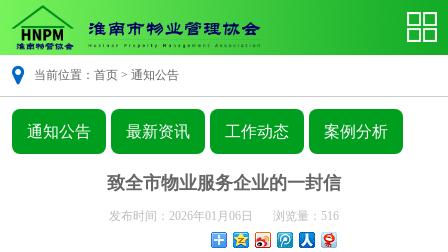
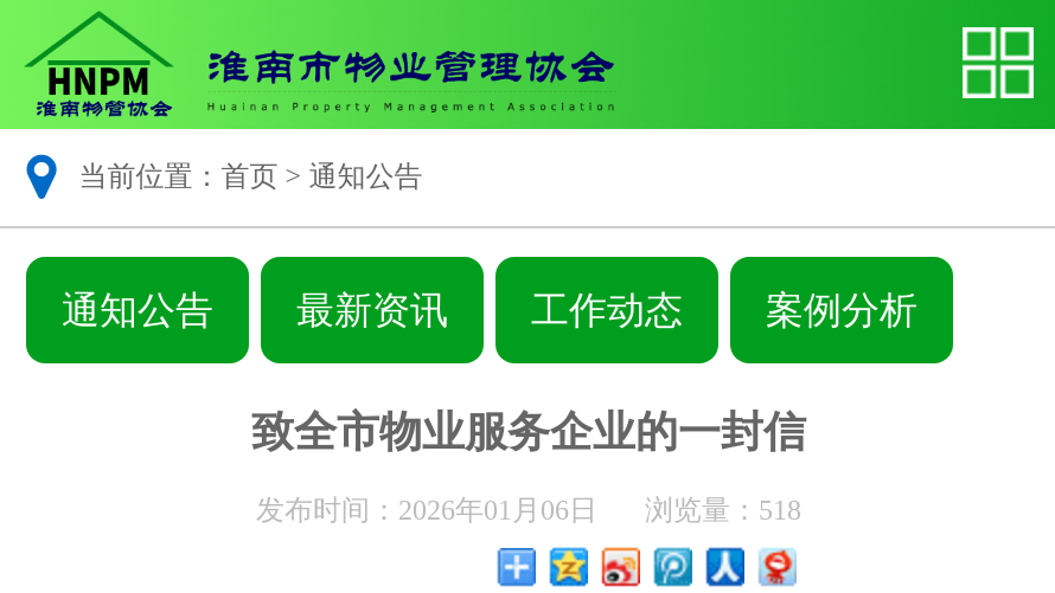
[109,209,339,223] 发布时间：2026年01月06日 浏览量：516 -> [256,494,801,527] 发布时间：2026年01月06日 浏览量：518

